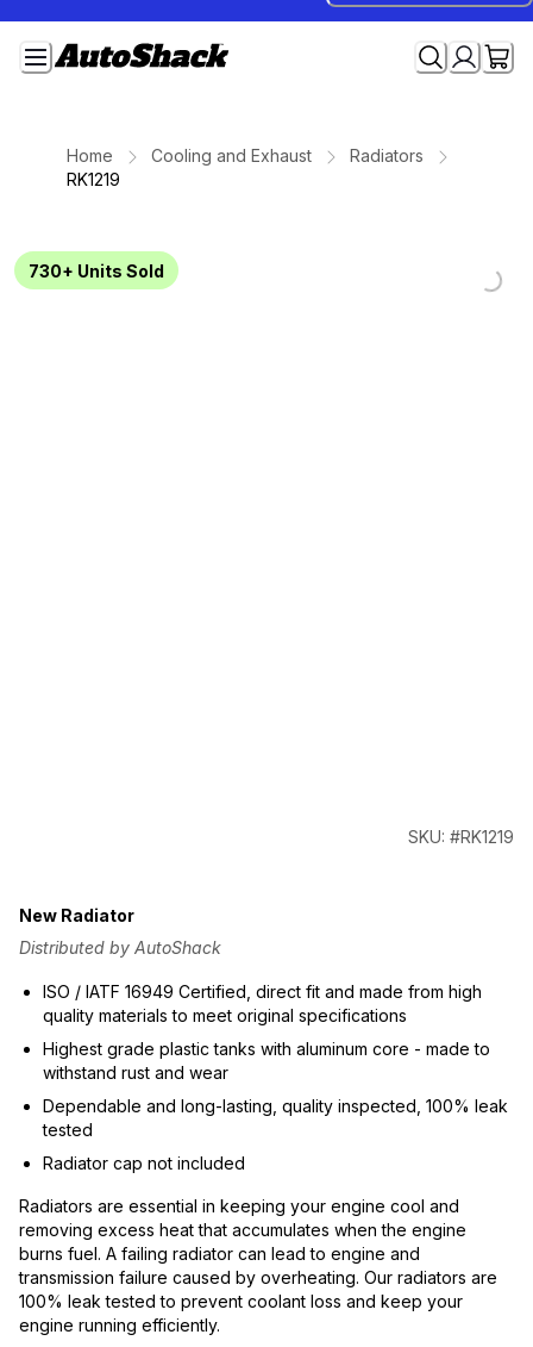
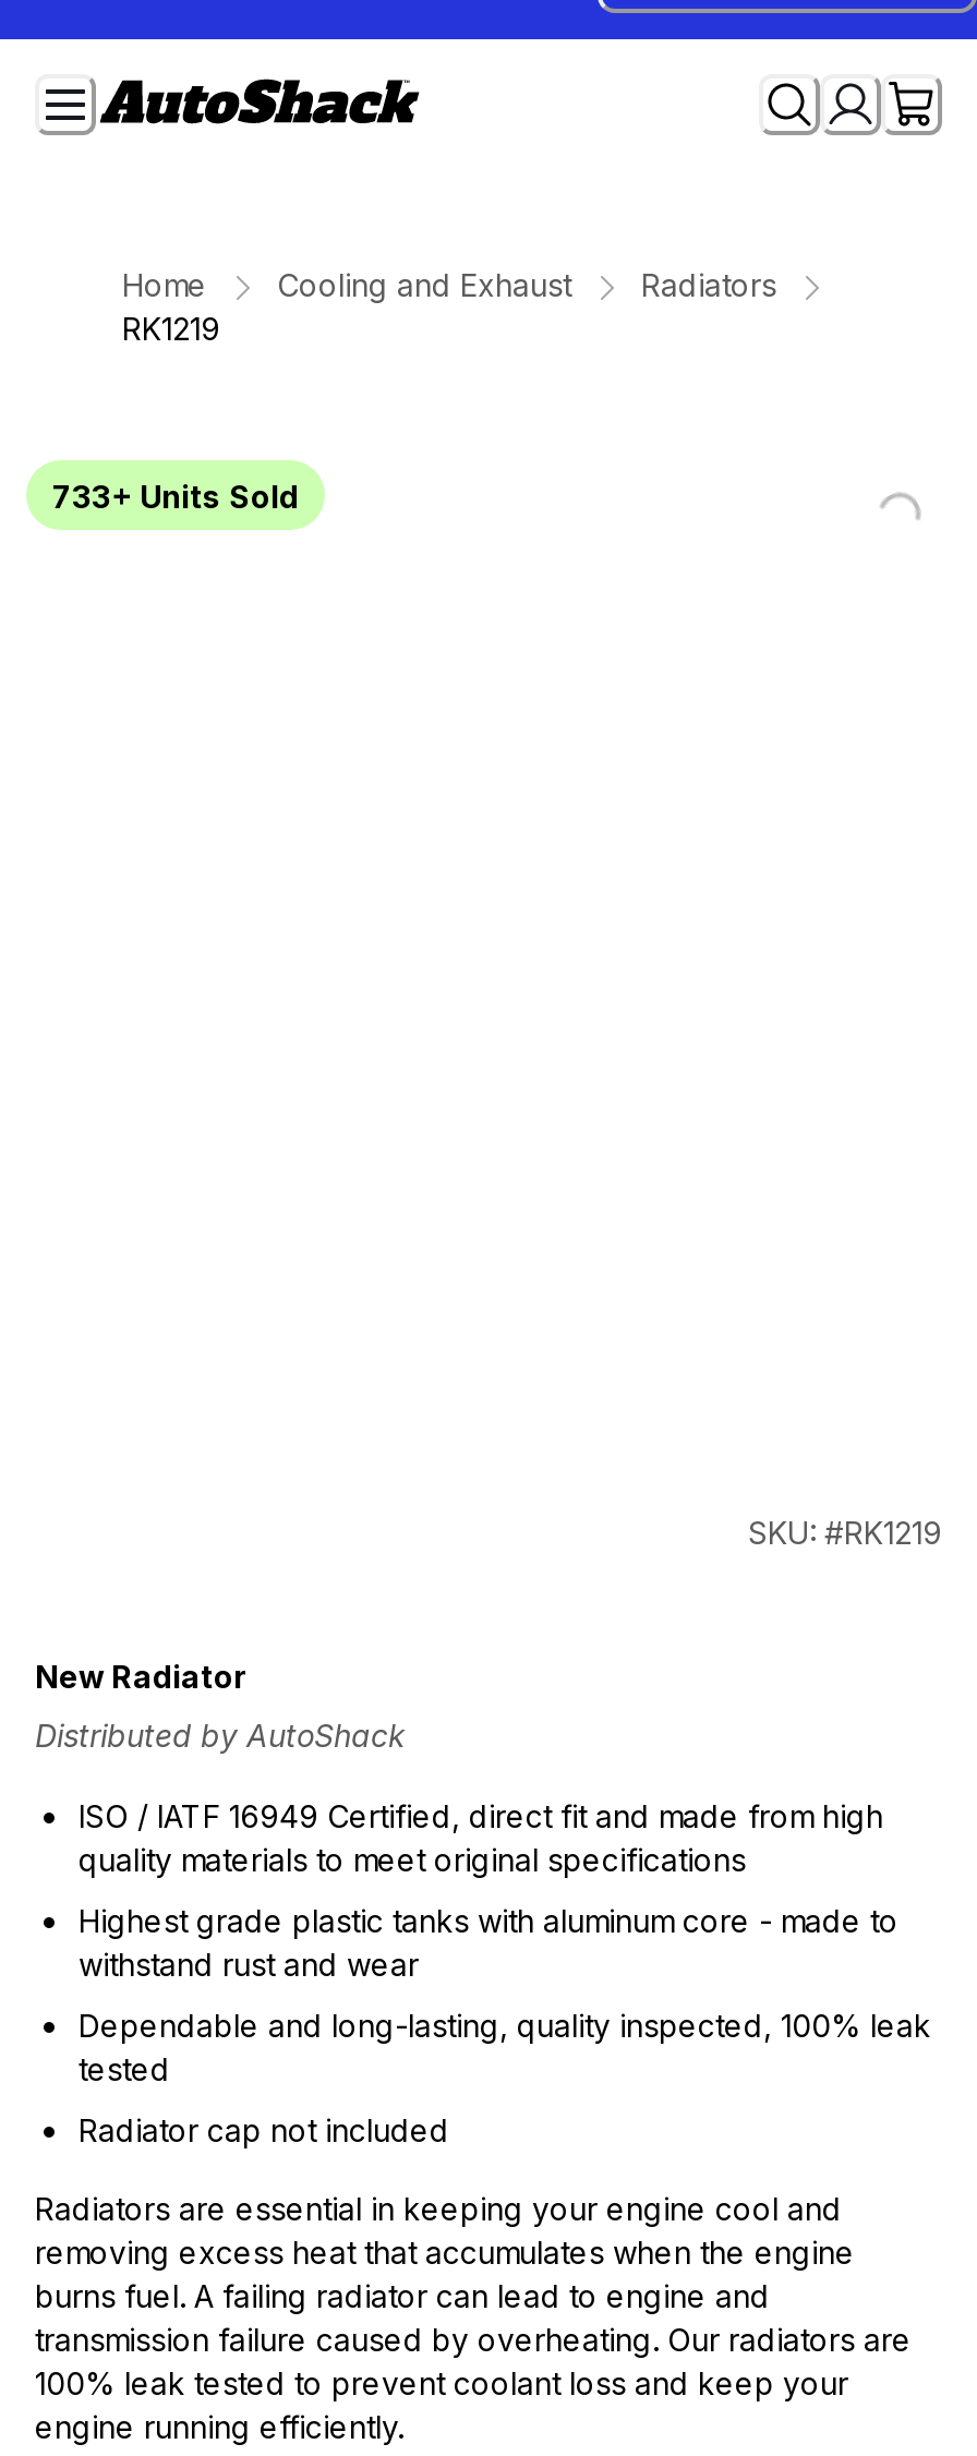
[29,261,164,281] 730+ Units Sold -> [52,478,299,515] 733+ Units Sold

